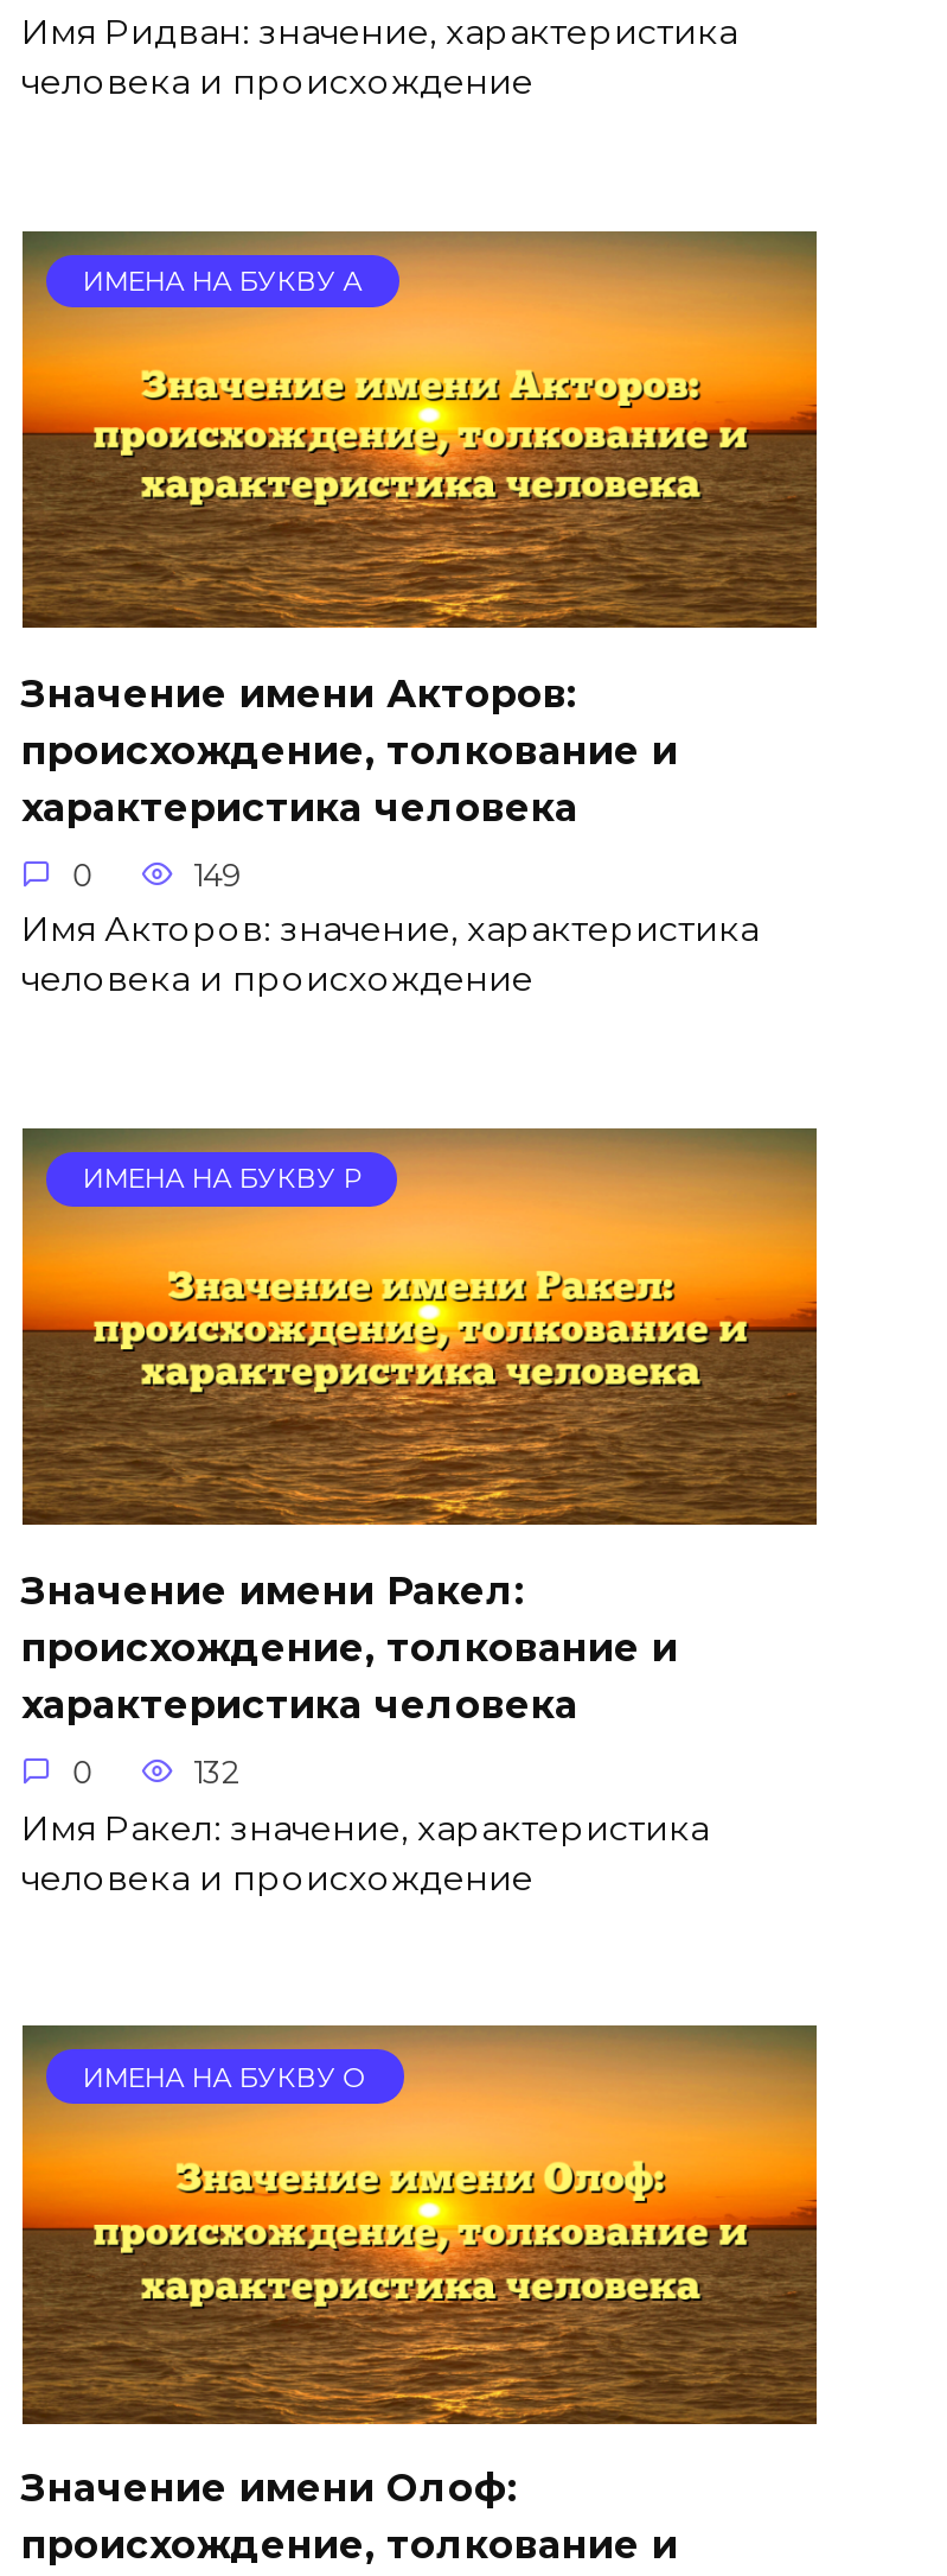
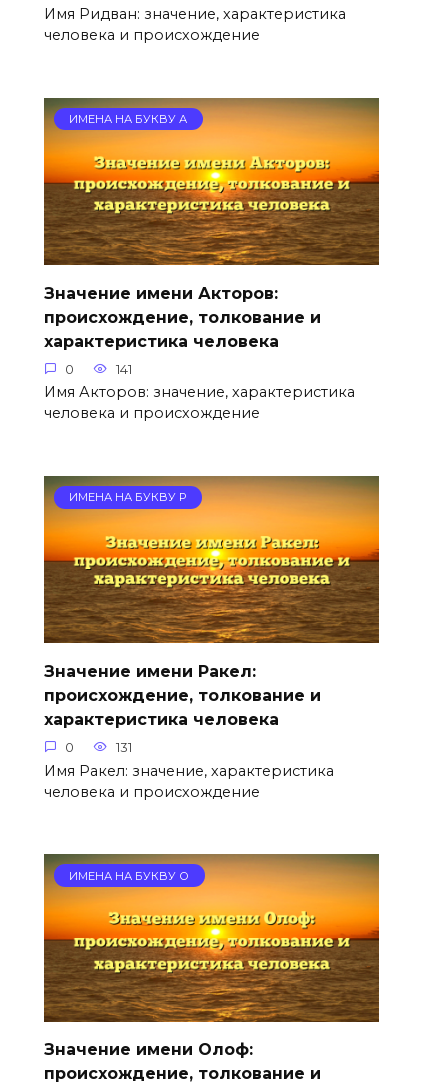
[193,857,241,893] 149 -> [116,362,132,377] 141
[193,1754,238,1790] 132 -> [116,740,132,755] 131

